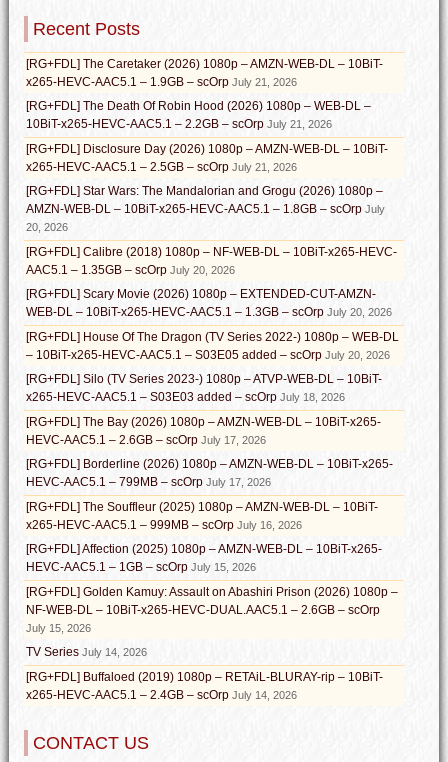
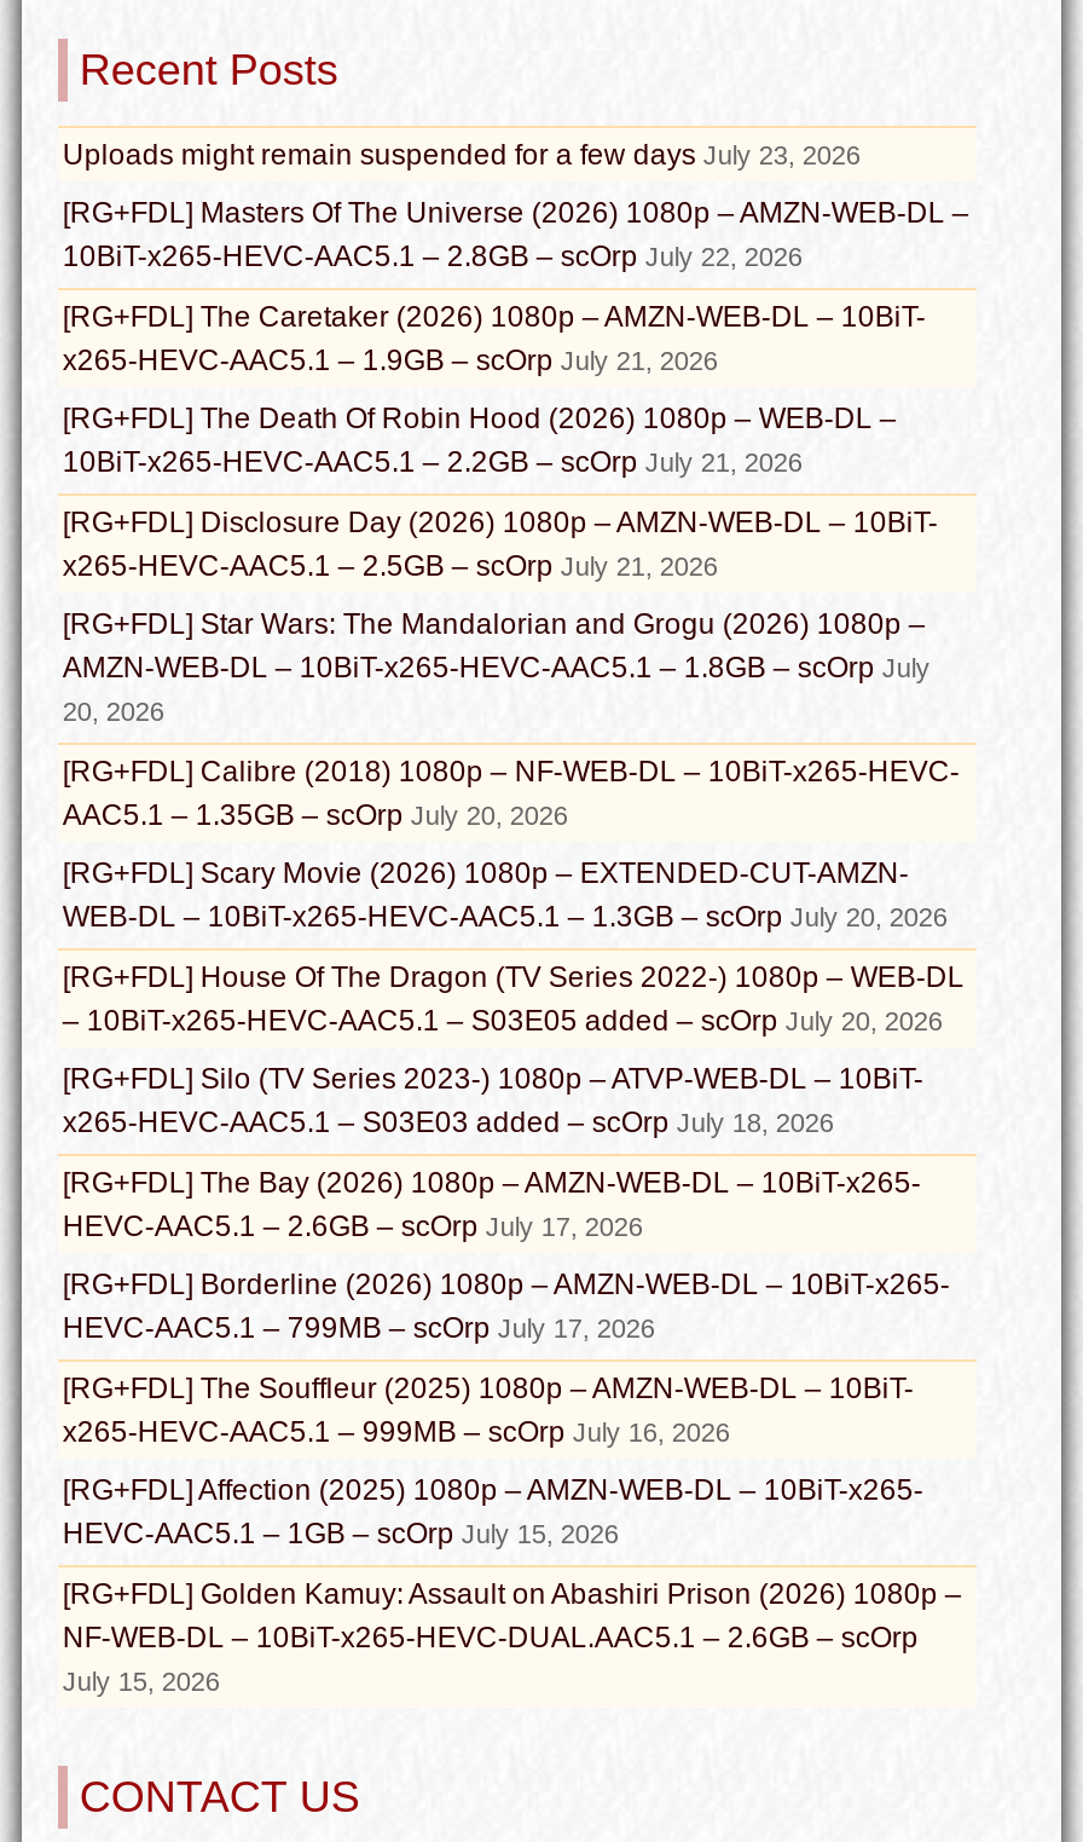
none -> [63,137,969,273] Uploads might remain suspended for a few days July 23, 2026 | [RG+FDL] Masters Of The Universe (2026) 1080p – AMZN-WEB-DL – | 10BiT-x265-HEVC-AAC5.1 – 2.8GB – scOrp July 22, 2026
moved [26,57,399,634] -> [63,299,964,1695]: [RG+FDL] The Caretaker (2026) 1080p – AMZN-WEB-DL – 10BiT- | x265-HEVC-AAC5.1 – 1.9GB – scOrp July 21, 2026 | [RG+FDL] The Death Of Robin Hood (2026) 1080p – WEB-DL – | ... | NF-WEB-DL – 10BiT-x265-HEVC-DUAL.AAC5.1 – 2.6GB – scOrp | July 15, 2026
[26,645,383,702] TV Series July 14, 2026 | [RG+FDL] Buffaloed (2019) 1080p – RETAiL-BLURAY-rip – 10BiT- | x265-HEVC-AAC5.1 – 2.4GB – scOrp July 14, 2026 -> none

